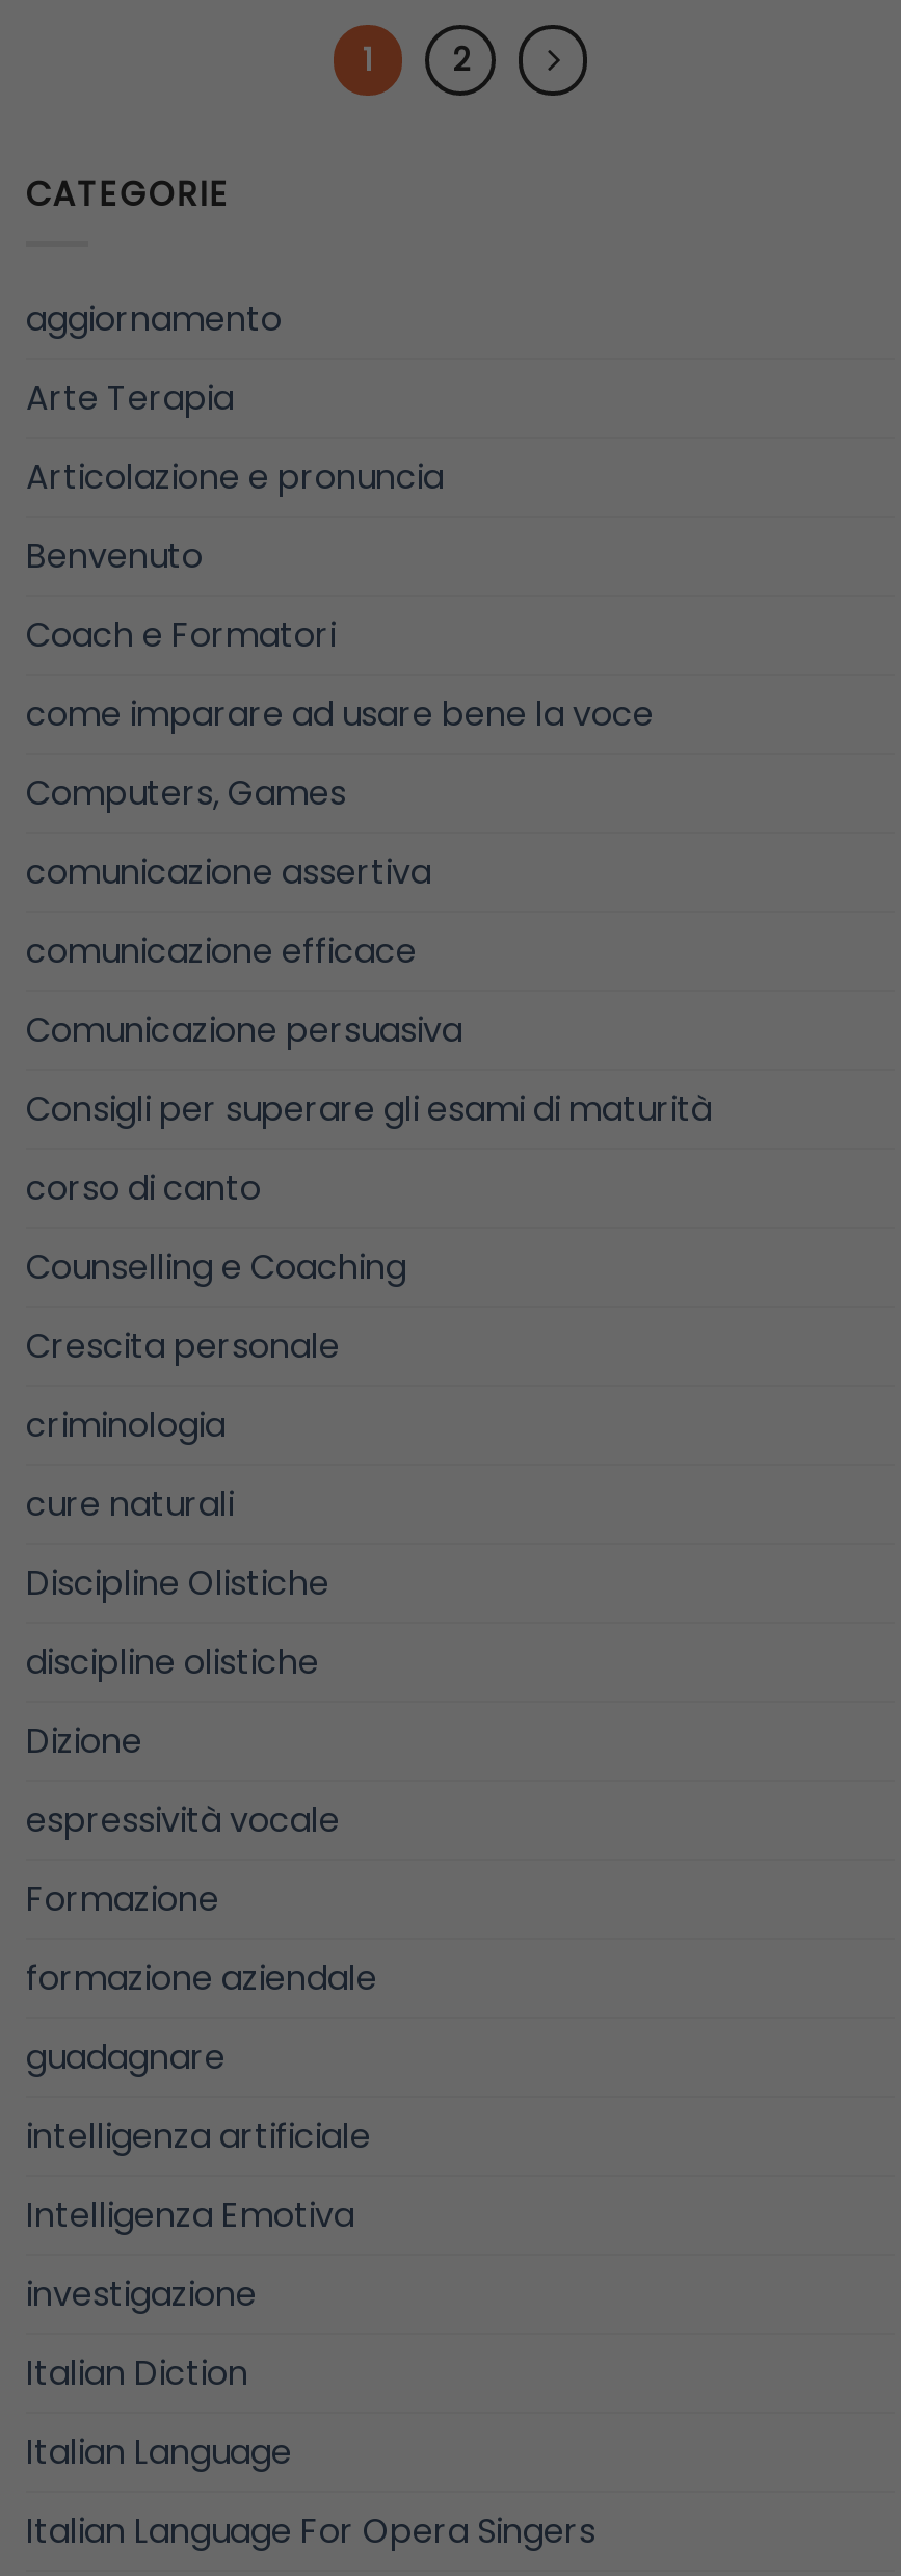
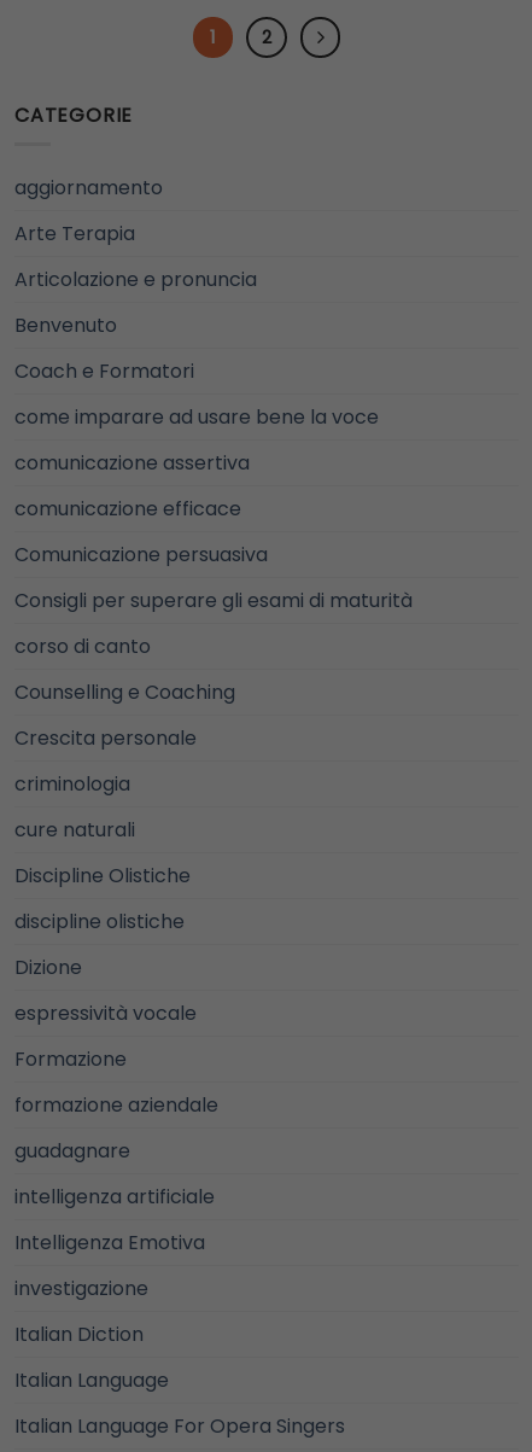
[26,770,346,818] Computers, Games -> none

